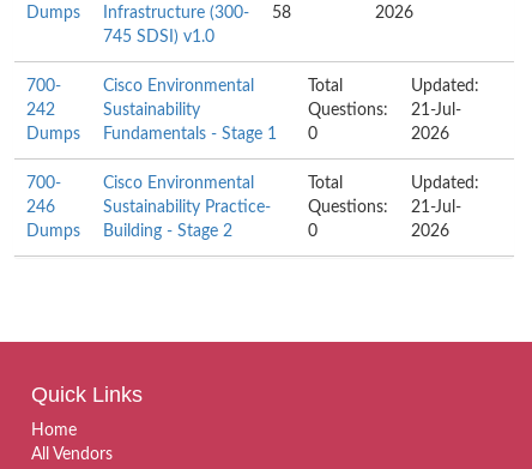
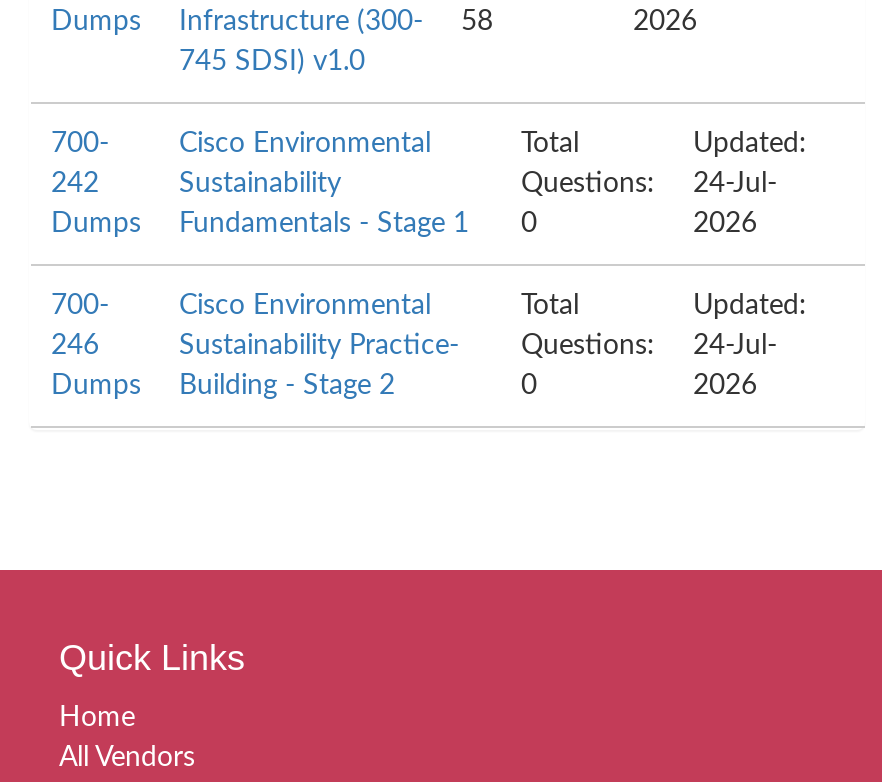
[308,102,461,119] Questions: 21-Jul- -> [521,170,777,198] Questions: 24-Jul-
[308,199,461,216] Questions: 21-Jul- -> [521,332,777,360] Questions: 24-Jul-

